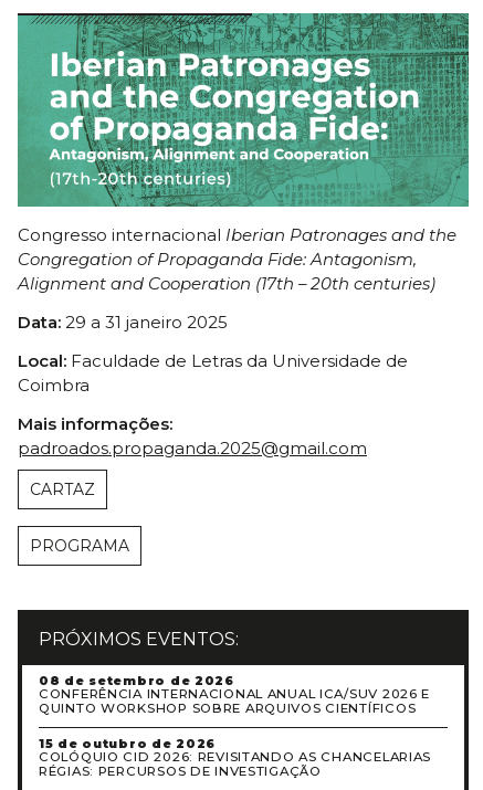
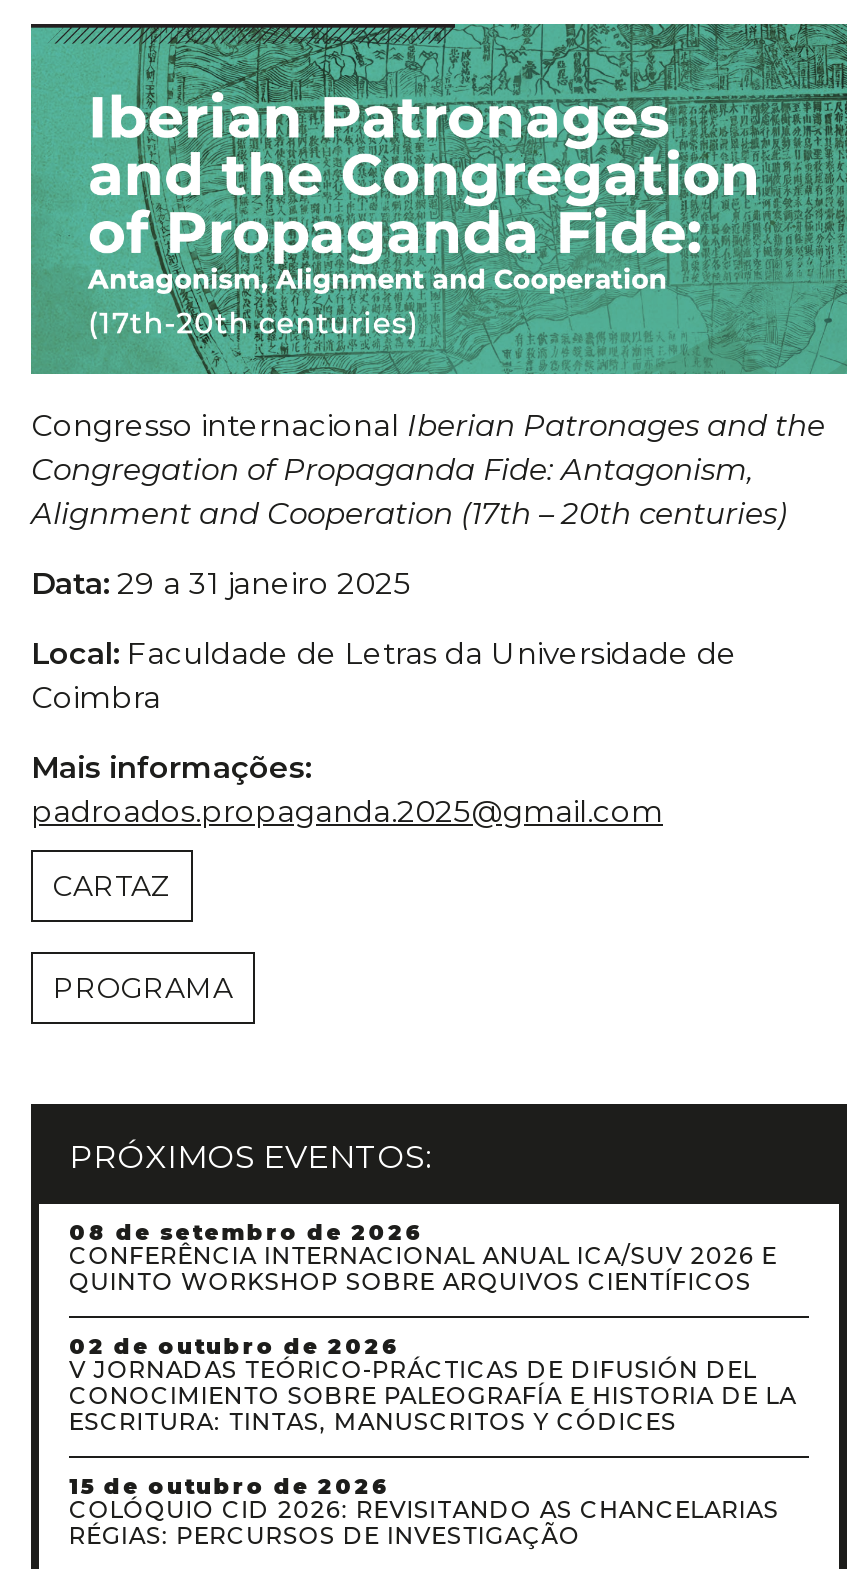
none -> [69,1333,797,1435] 02 de outubro de 2026 | V JORNADAS TEÓRICO-PRÁCTICAS DE DIFUSIÓN DEL | CONOCIMIENTO SOBRE PALEOGRAFÍA E HISTORIA DE LA | ESCRITURA: TINTAS, MANUSCRITOS Y CÓDICES

